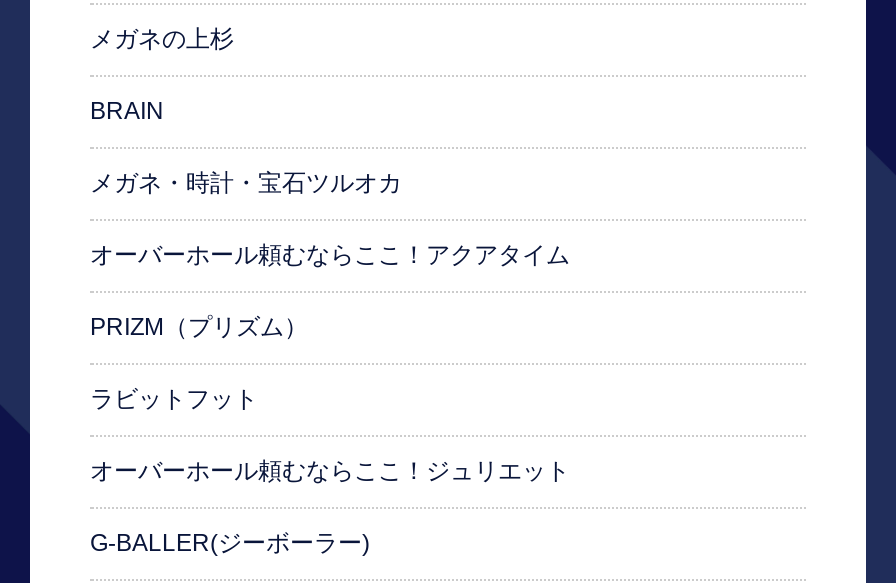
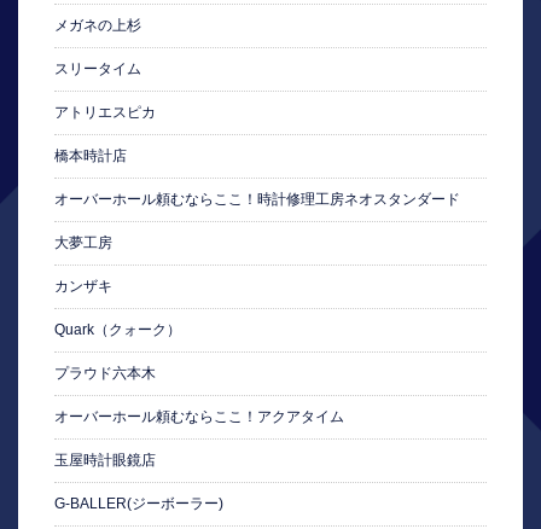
[90,97,402,197] BRAIN | メガネ・時計・宝石ツルオカ -> [54,60,460,382] スリータイム | アトリエスピカ | 橋本時計店 | オーバーホール頼むならここ！時計修理工房ネオスタンダード | 大夢工房 | カンザキ | Quark（クォーク） | プラウド六本木
moved [90,241,570,269] -> [54,408,344,425]: オーバーホール頼むならここ！アクアタイム
[90,313,570,485] PRIZM（プリズム） | ラビットフット | オーバーホール頼むならここ！ジュリエット -> [54,452,156,469] 玉屋時計眼鏡店

